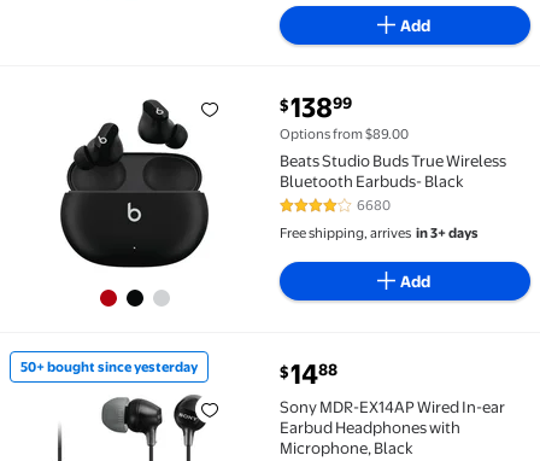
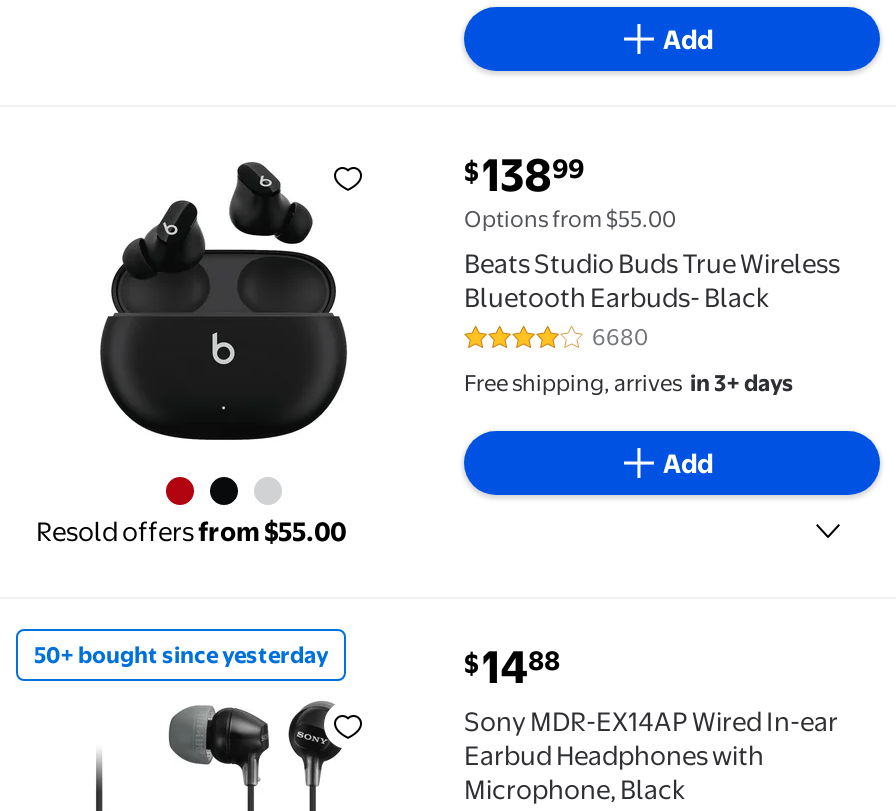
[280,126,409,142] Options from $89.00 -> [464,205,676,233] Options from $55.00
none -> [36,515,346,547] Resold offers from $55.00

